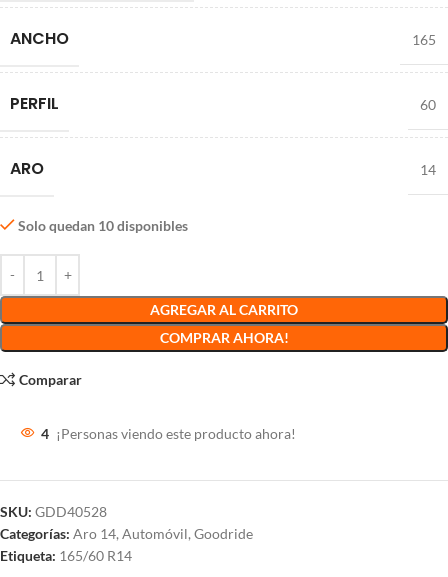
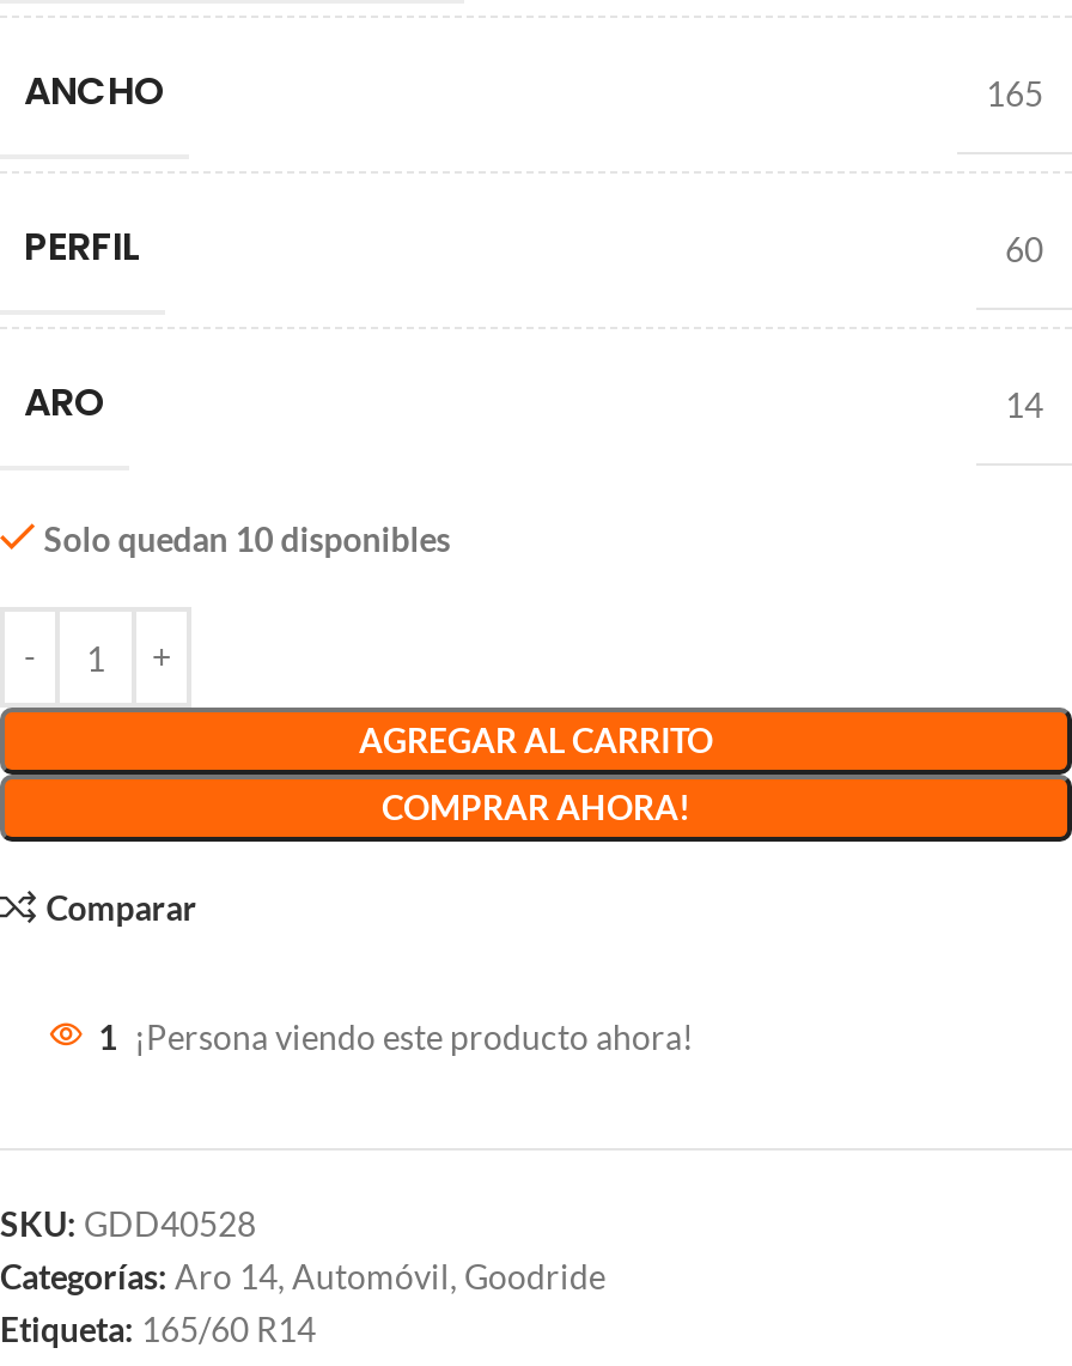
[41,425,296,442] 4 ¡Personas viendo este producto ahora! -> [98,1017,694,1058] 1 ¡Persona viendo este producto ahora!

